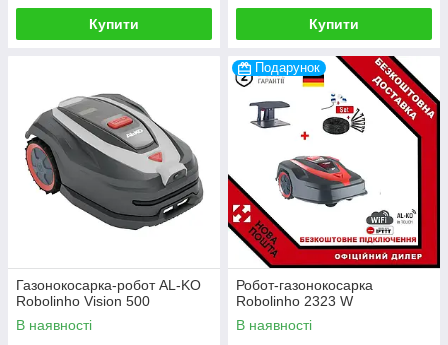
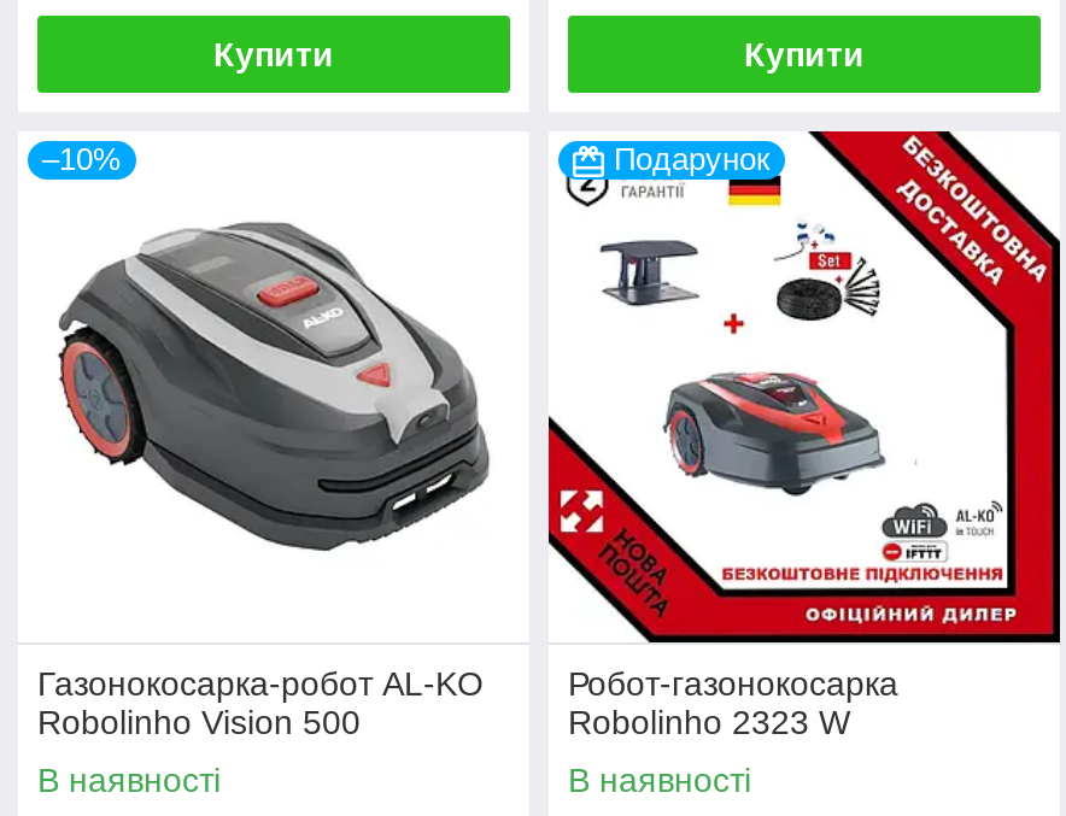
none -> [42,142,122,178] –10%

